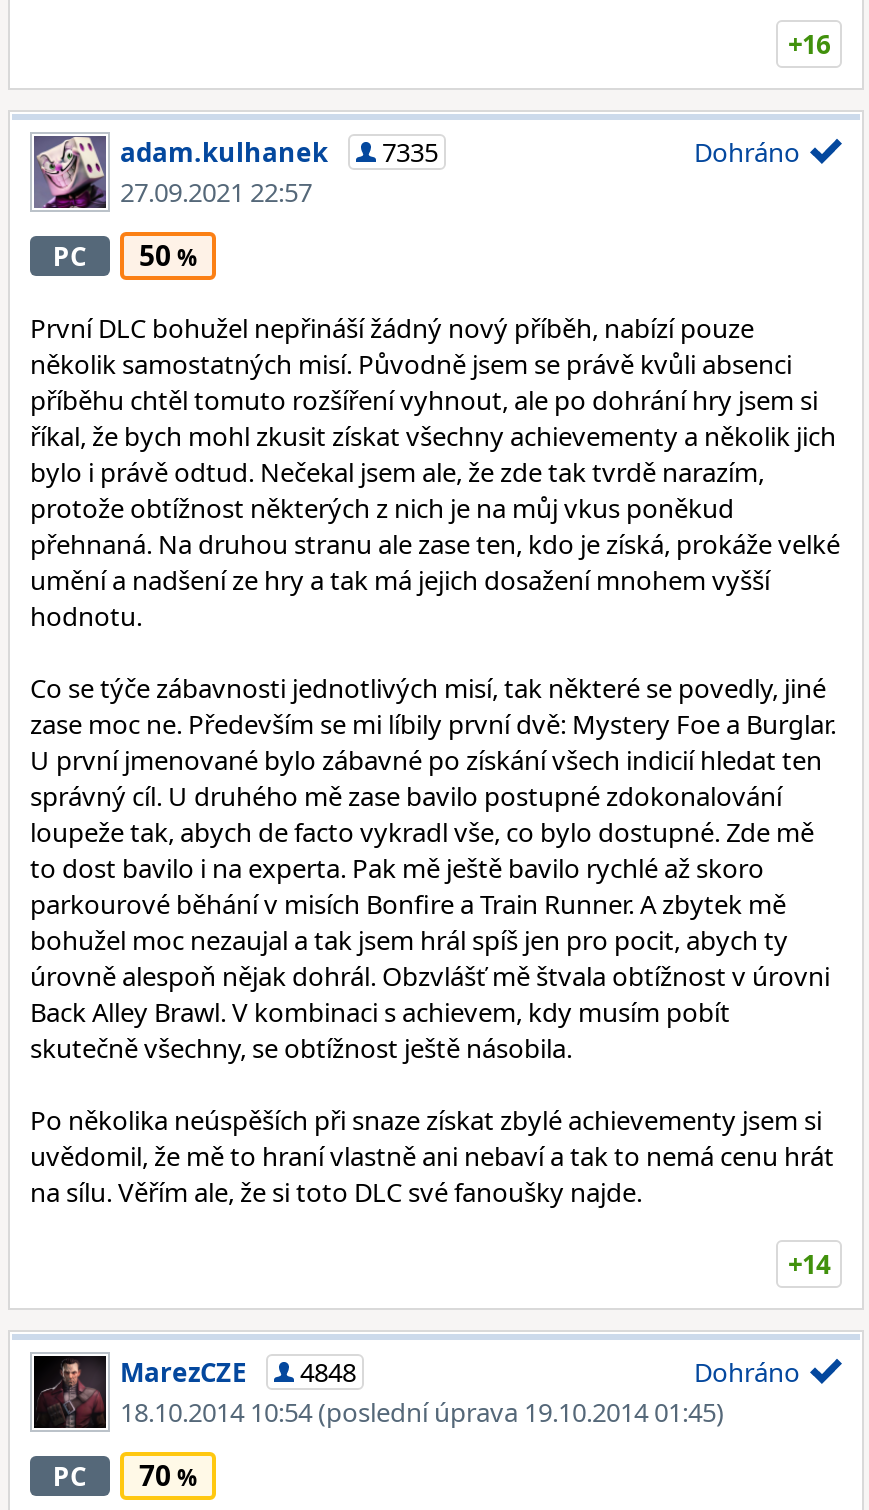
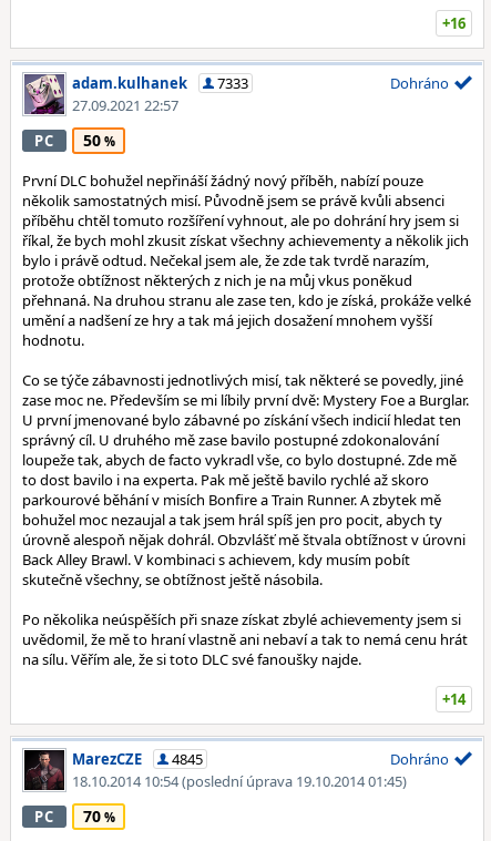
[120,134,438,170] adam.kulhanek 7335 -> [72,73,248,93] adam.kulhanek 7333
[120,1354,356,1390] MarezCZE 4848 -> [72,749,203,769] MarezCZE 4845

